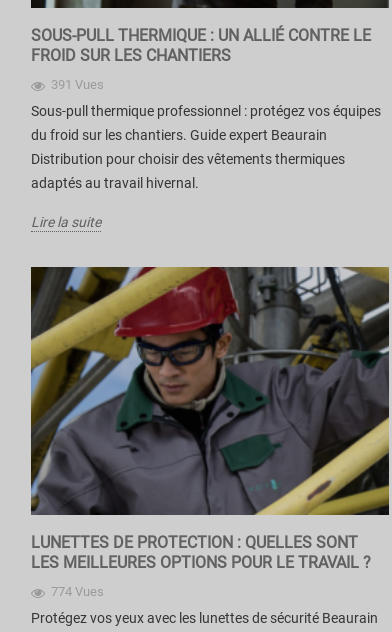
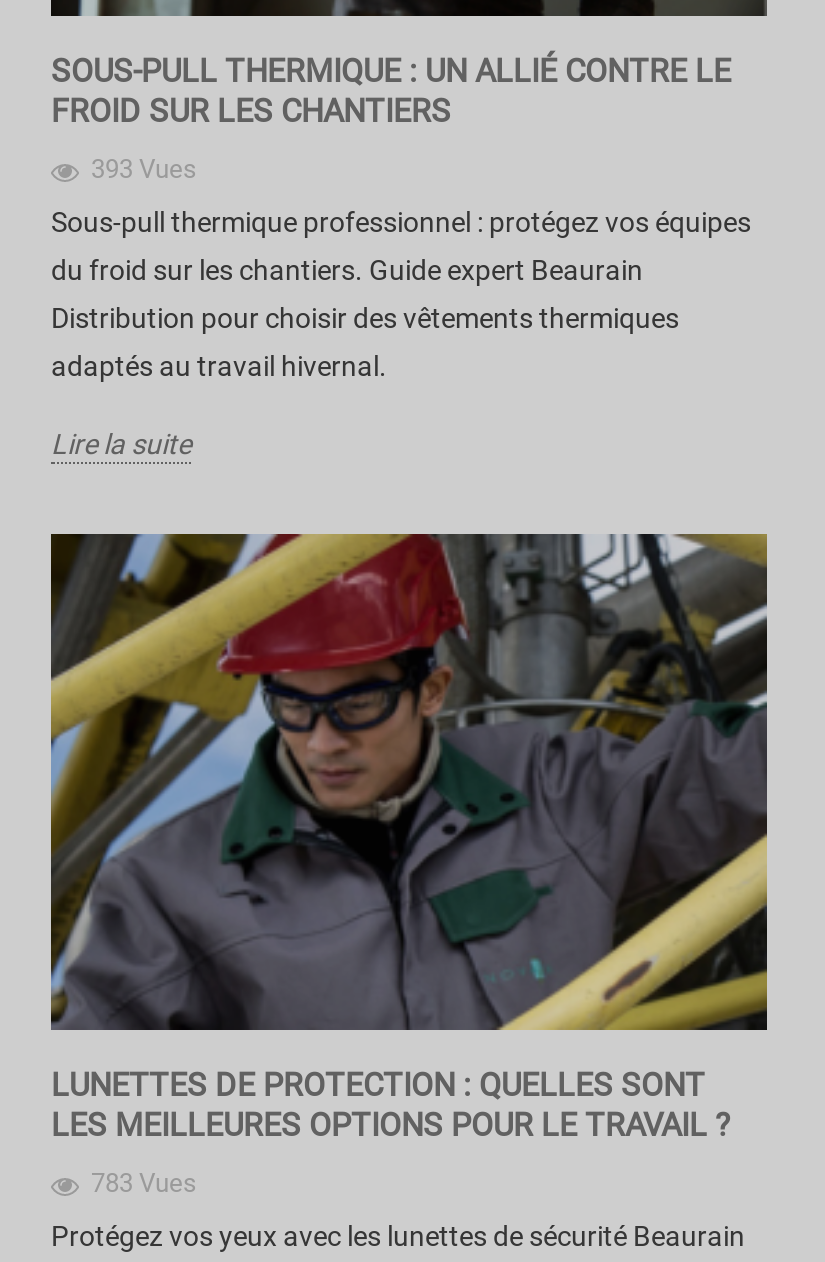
[51,77,104,92] 391 Vues -> [91,154,197,184] 393 Vues
[51,584,104,599] 774 Vues -> [91,1169,197,1199] 783 Vues

